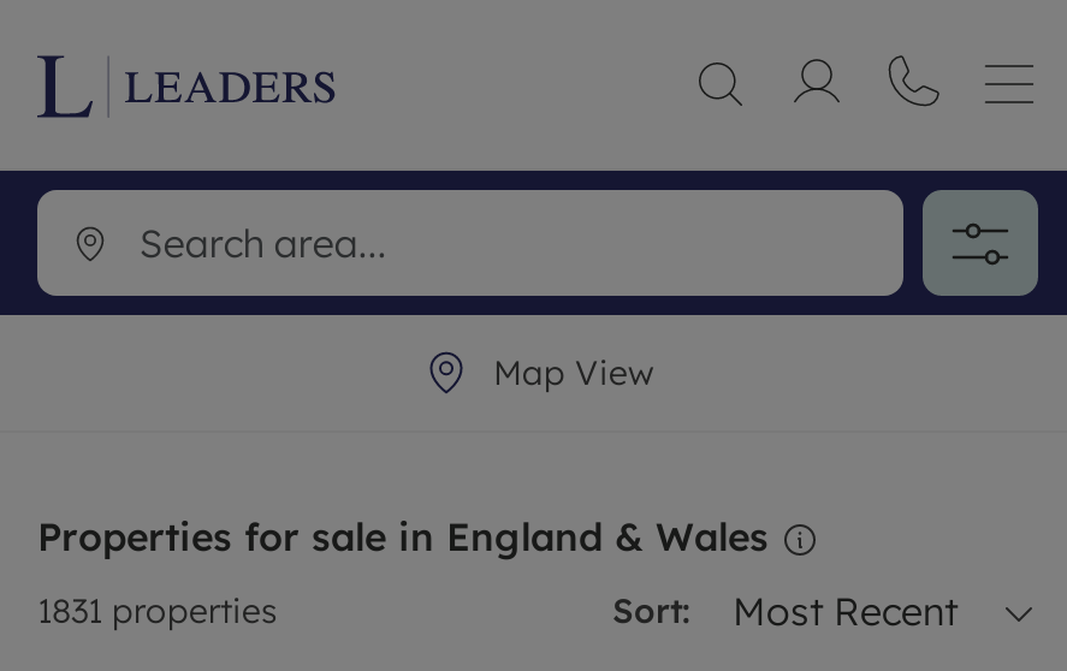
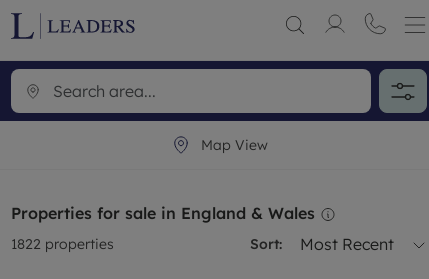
[37,589,278,633] 1831 properties -> [11,235,114,253] 1822 properties

